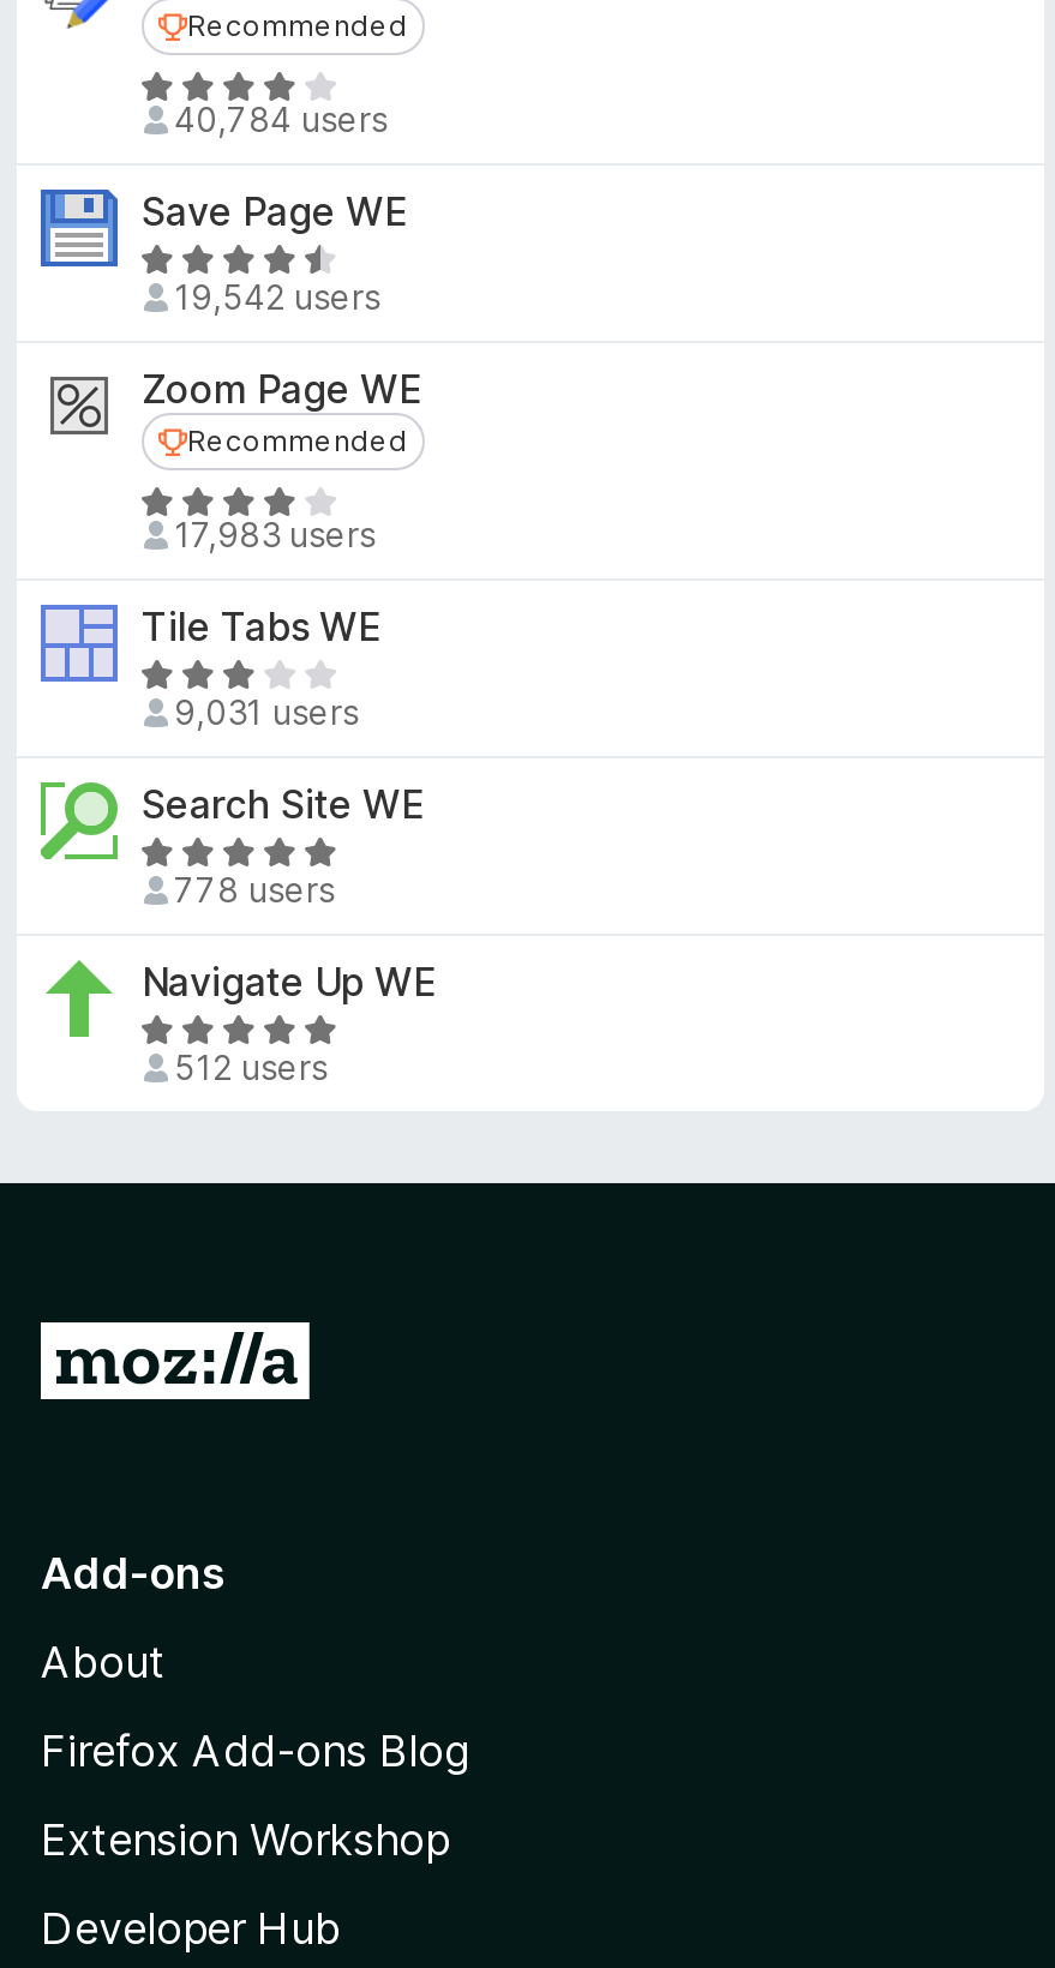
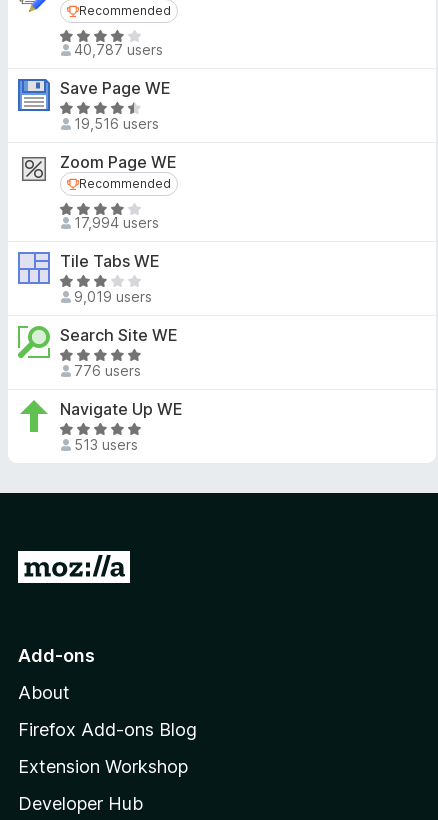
[174,98,388,139] 40,784 users -> [73,41,162,58] 40,787 users
[174,276,380,317] 19,542 users -> [73,115,158,132] 19,516 users
[174,514,376,554] 17,983 users -> [73,214,158,231] 17,994 users
[174,691,359,732] 9,031 users -> [73,288,151,305] 9,019 users
[174,869,335,910] 778 users -> [73,362,140,379] 776 users
[174,1046,328,1087] 512 users -> [73,436,137,453] 513 users

